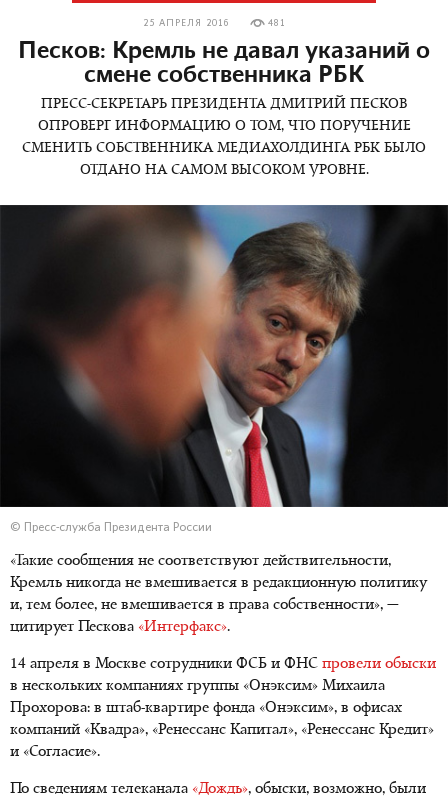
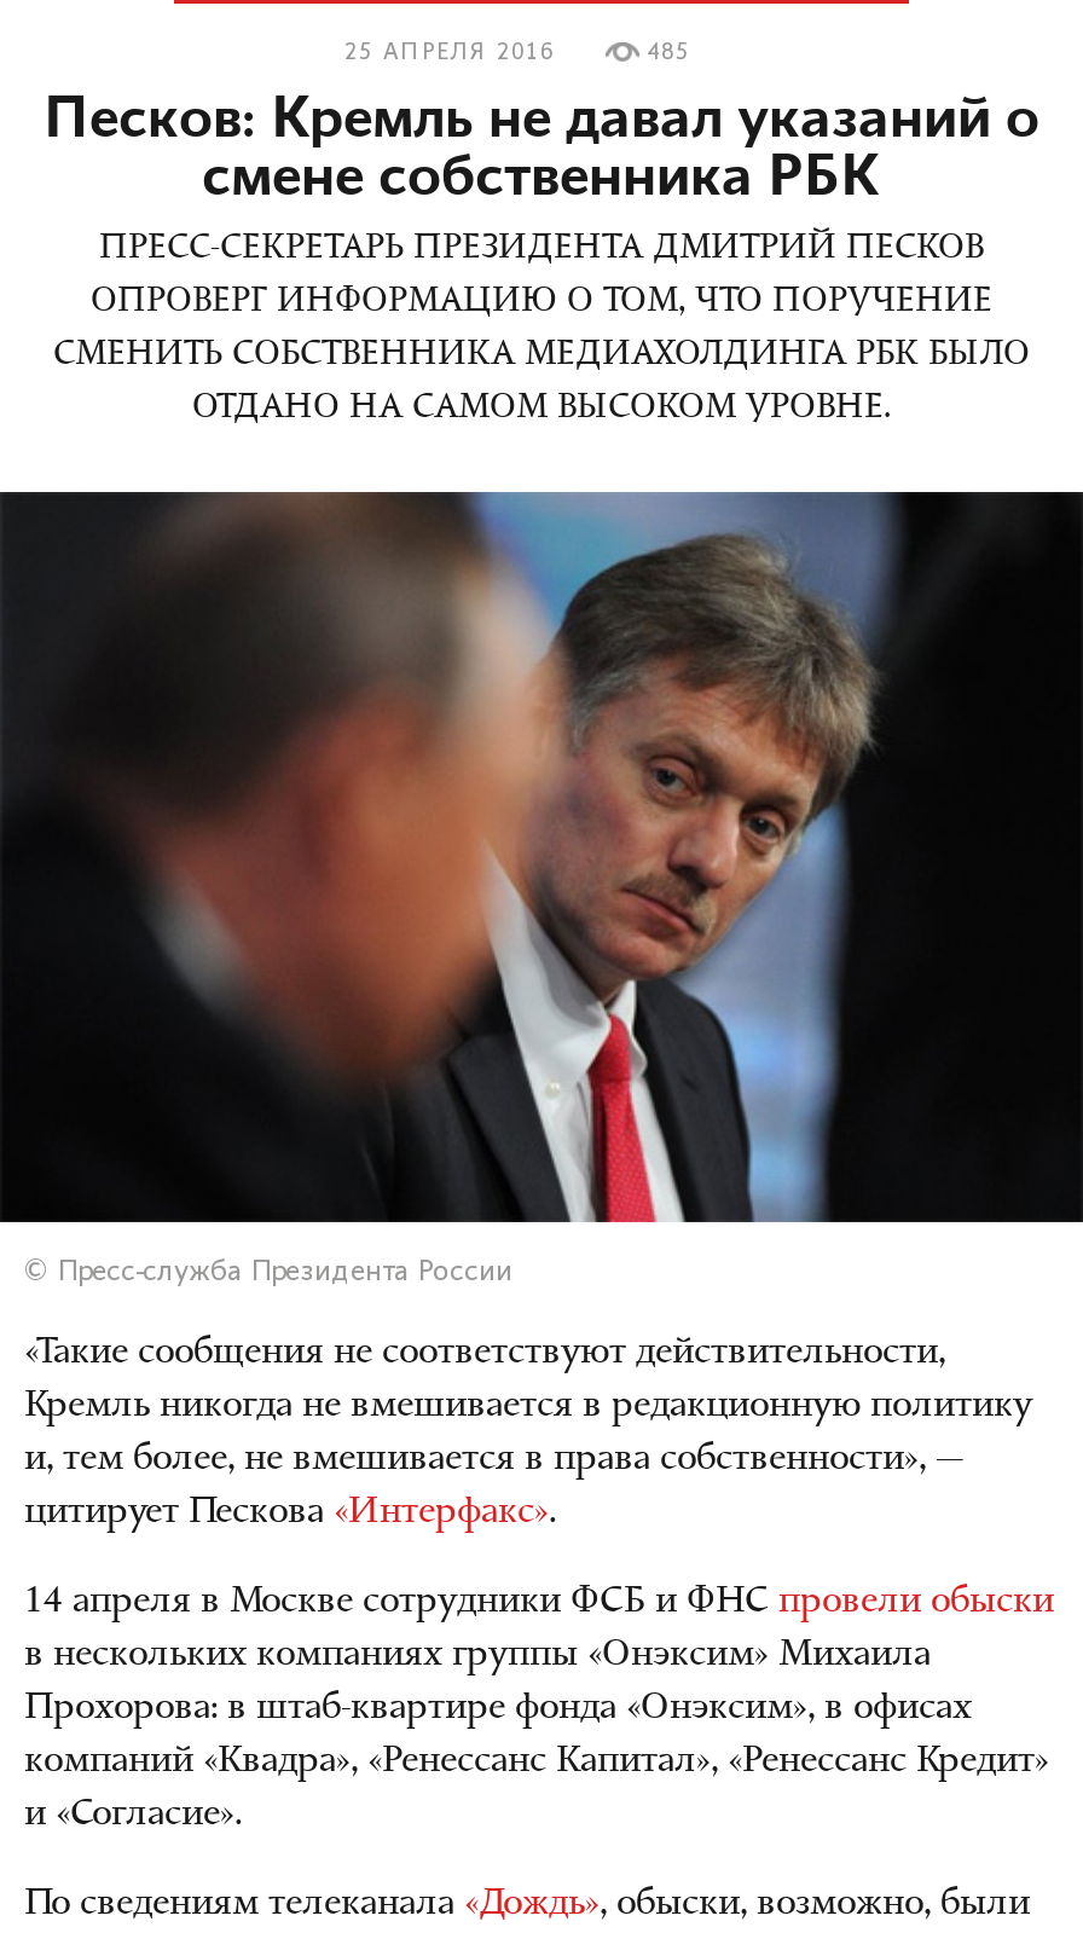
[267,18,285,29] 481 -> [647,40,690,66] 485

